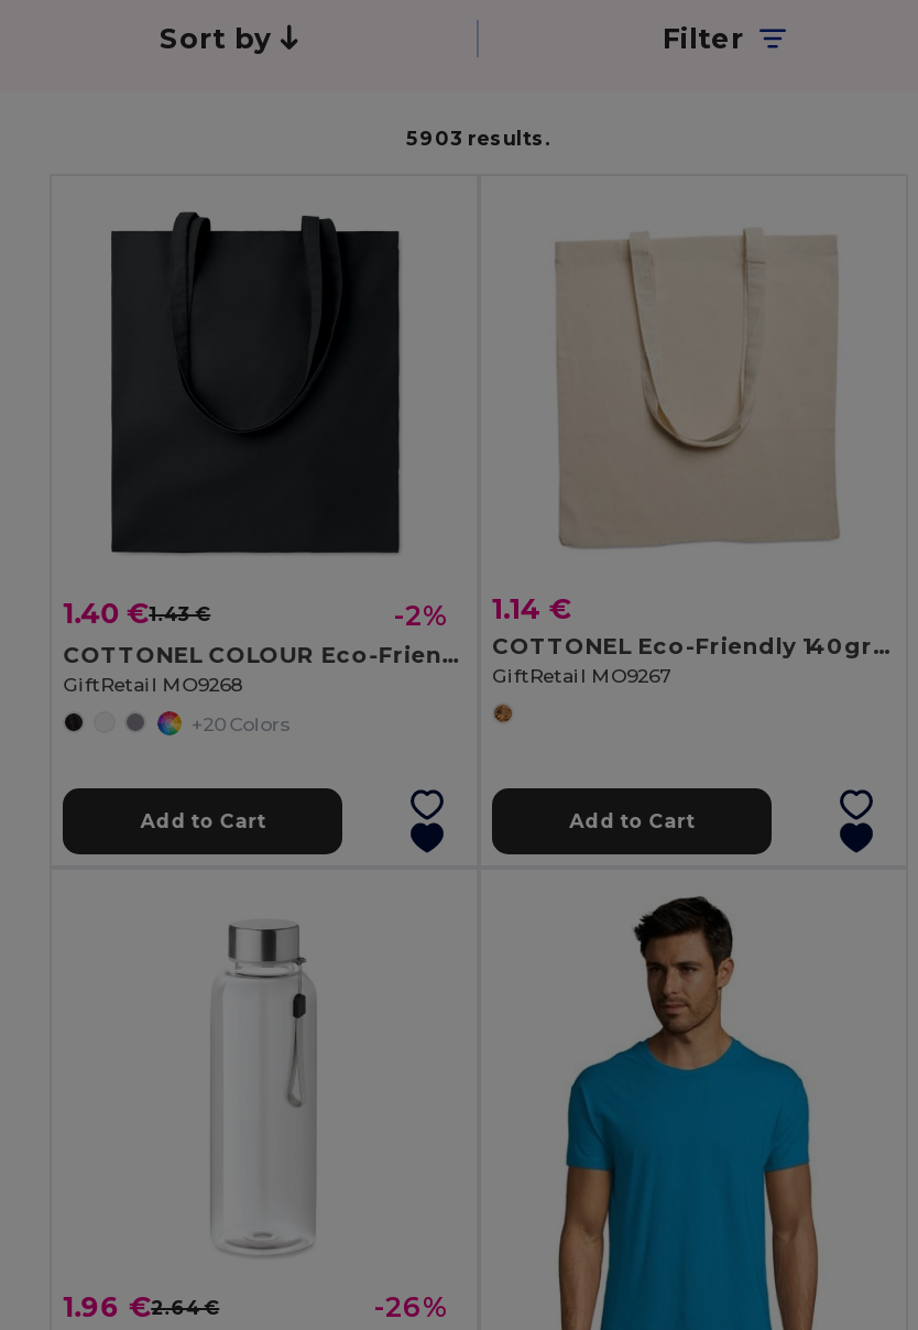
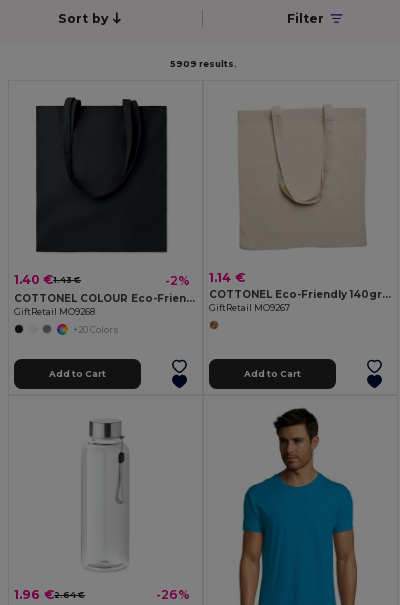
[406,128,551,150] 5903 results. -> [169,59,236,69] 5909 results.

